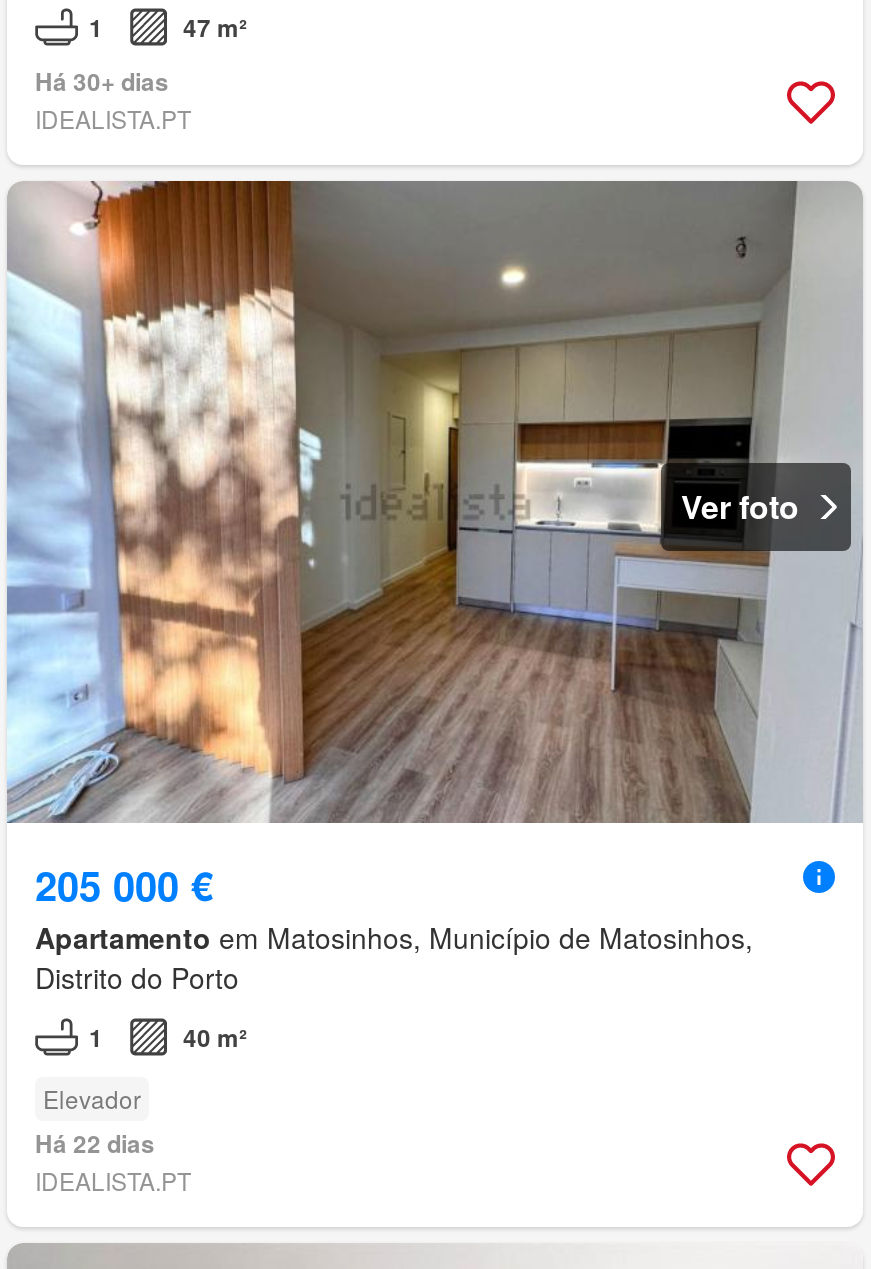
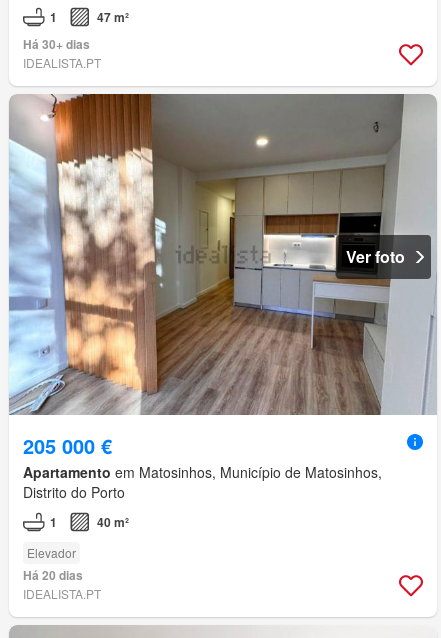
[35,1126,155,1162] Há 22 dias -> [23,566,83,584] Há 20 dias

